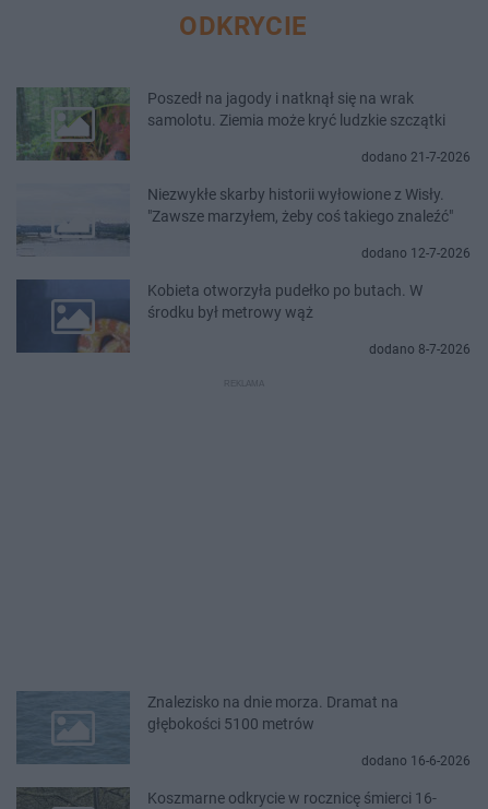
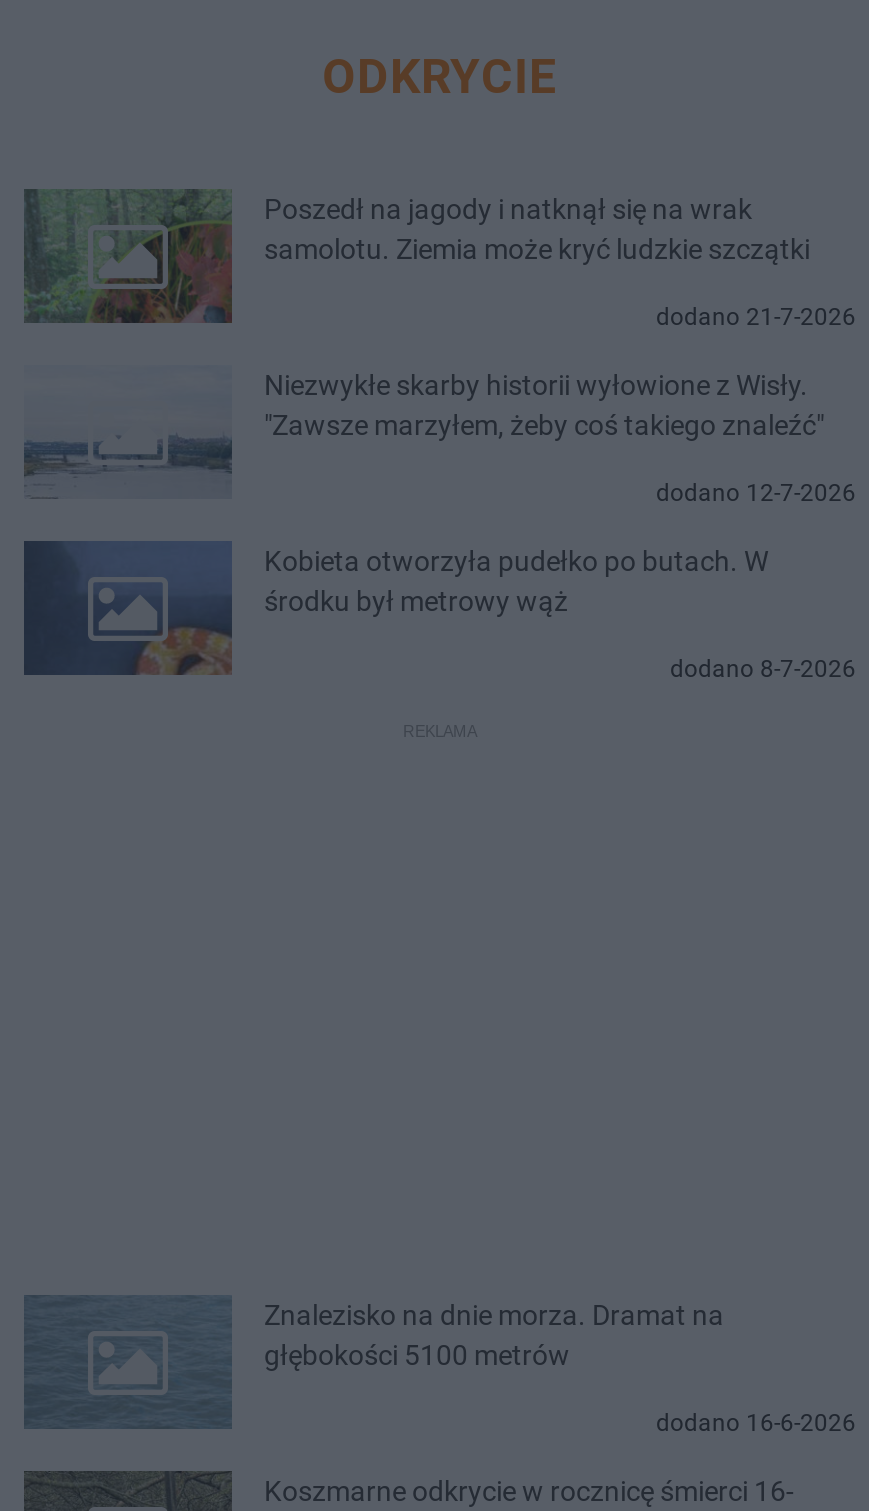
[47,298,130,352] [image] -> [120,579,234,675] [image]

